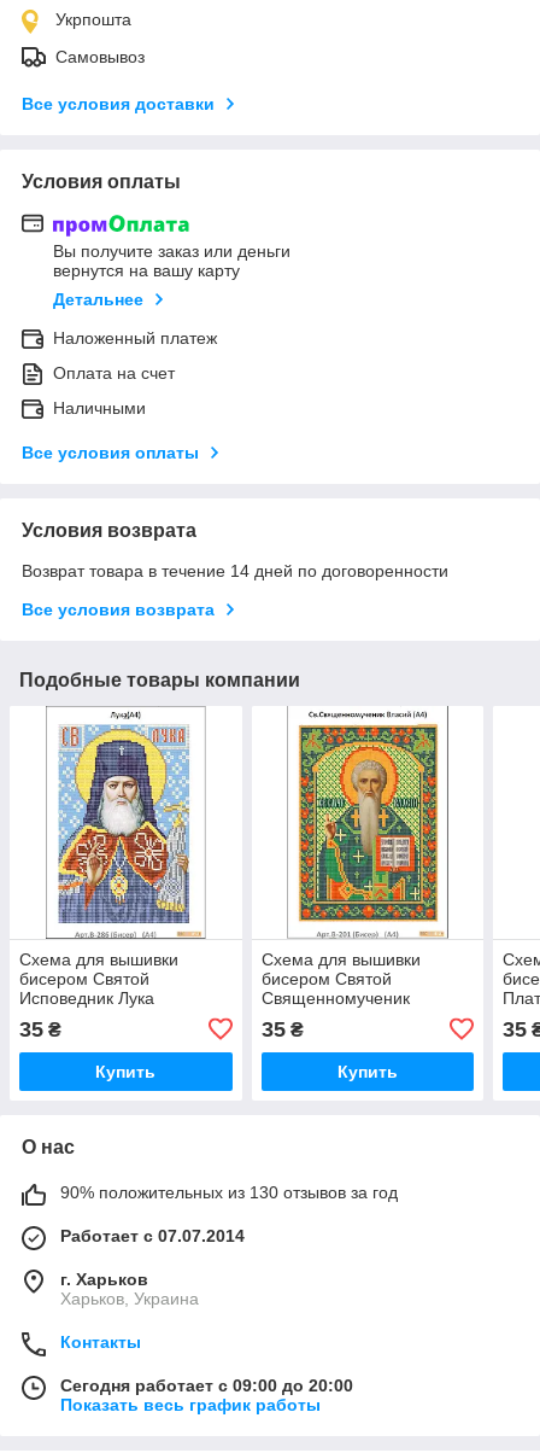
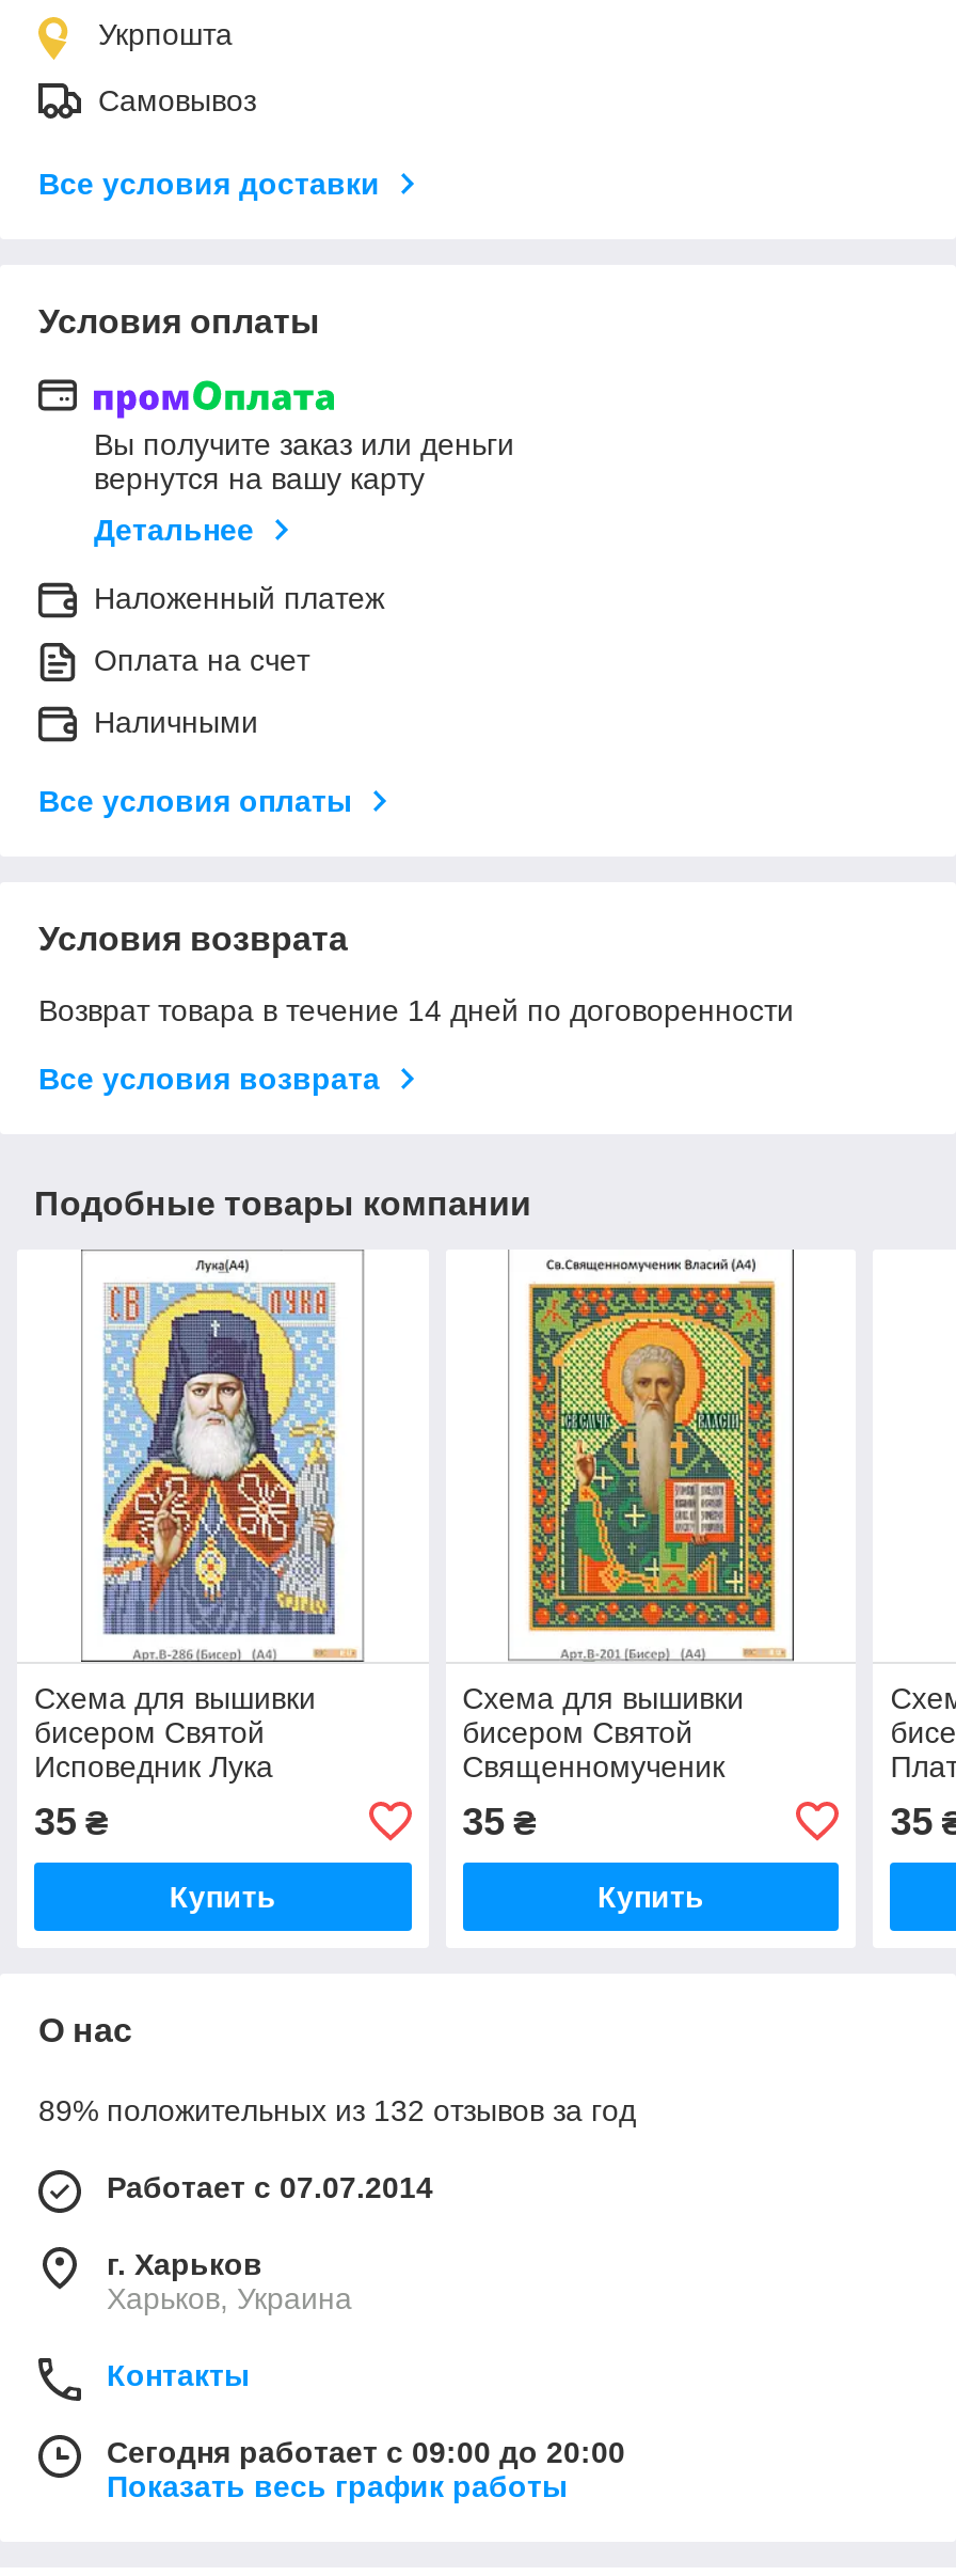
[60,1182,398,1202] 90% положительных из 130 отзывов за год -> [38,2093,636,2127] 89% положительных из 132 отзывов за год

